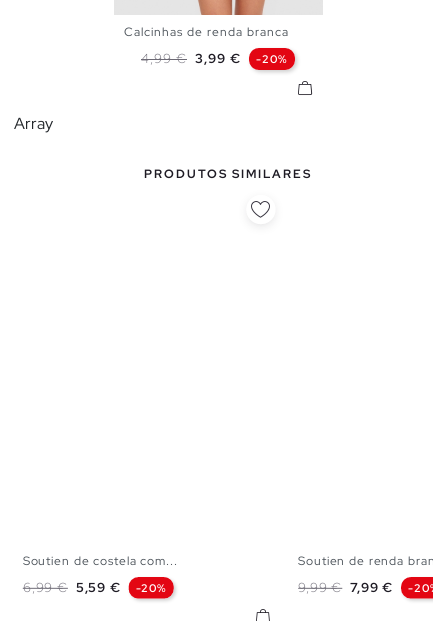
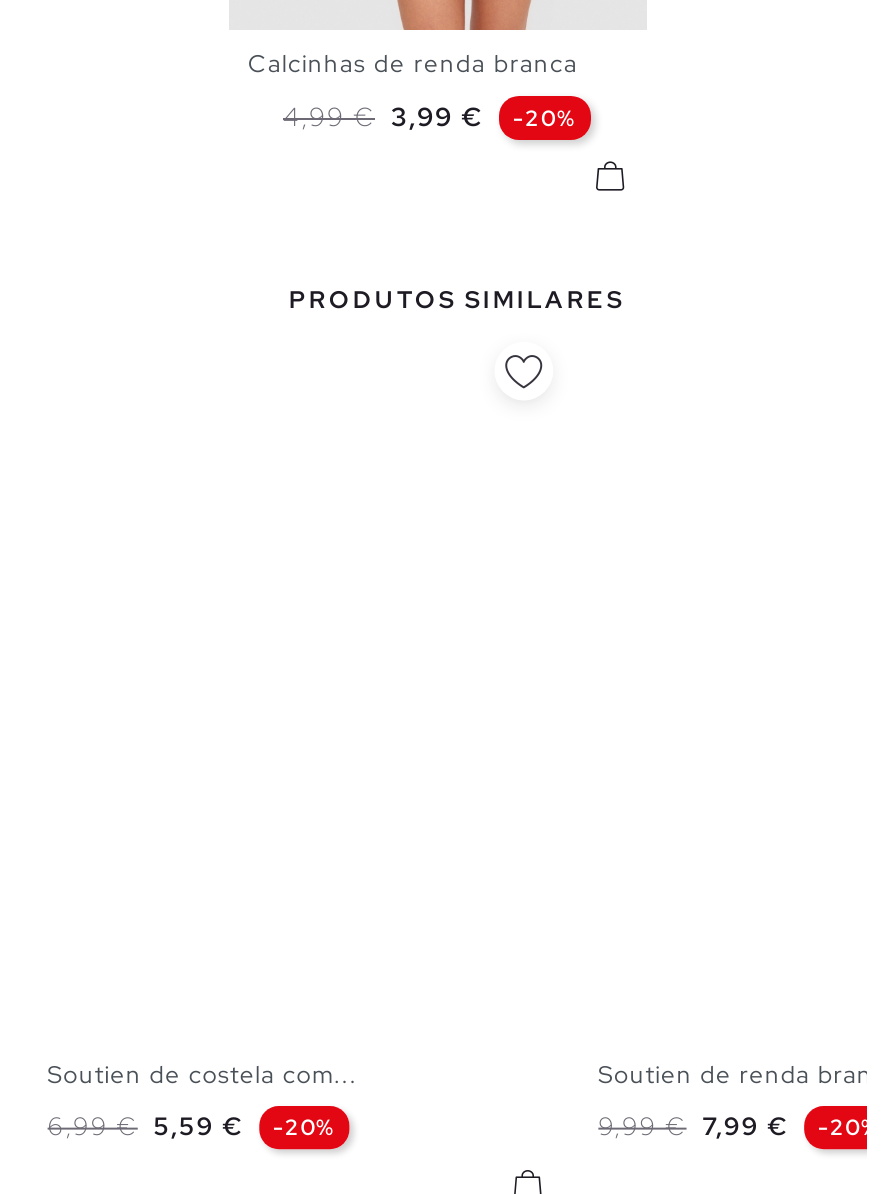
[14,113,53,134] Array -> none

